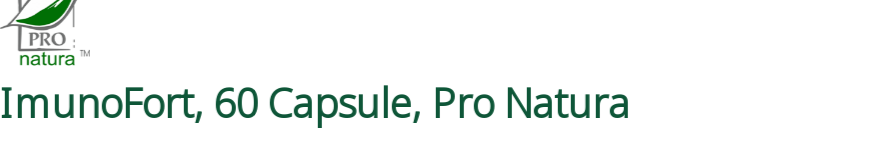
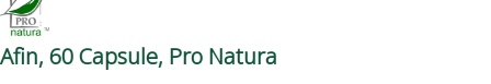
[0,76,630,130] ImunoFort, 60 Capsule, Pro Natura -> [0,41,277,71] Afin, 60 Capsule, Pro Natura

